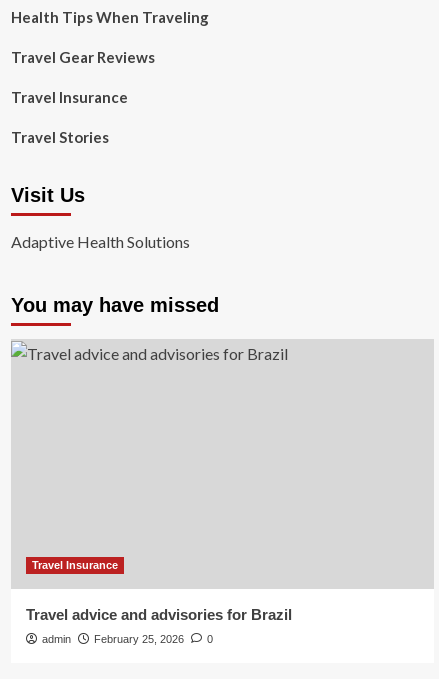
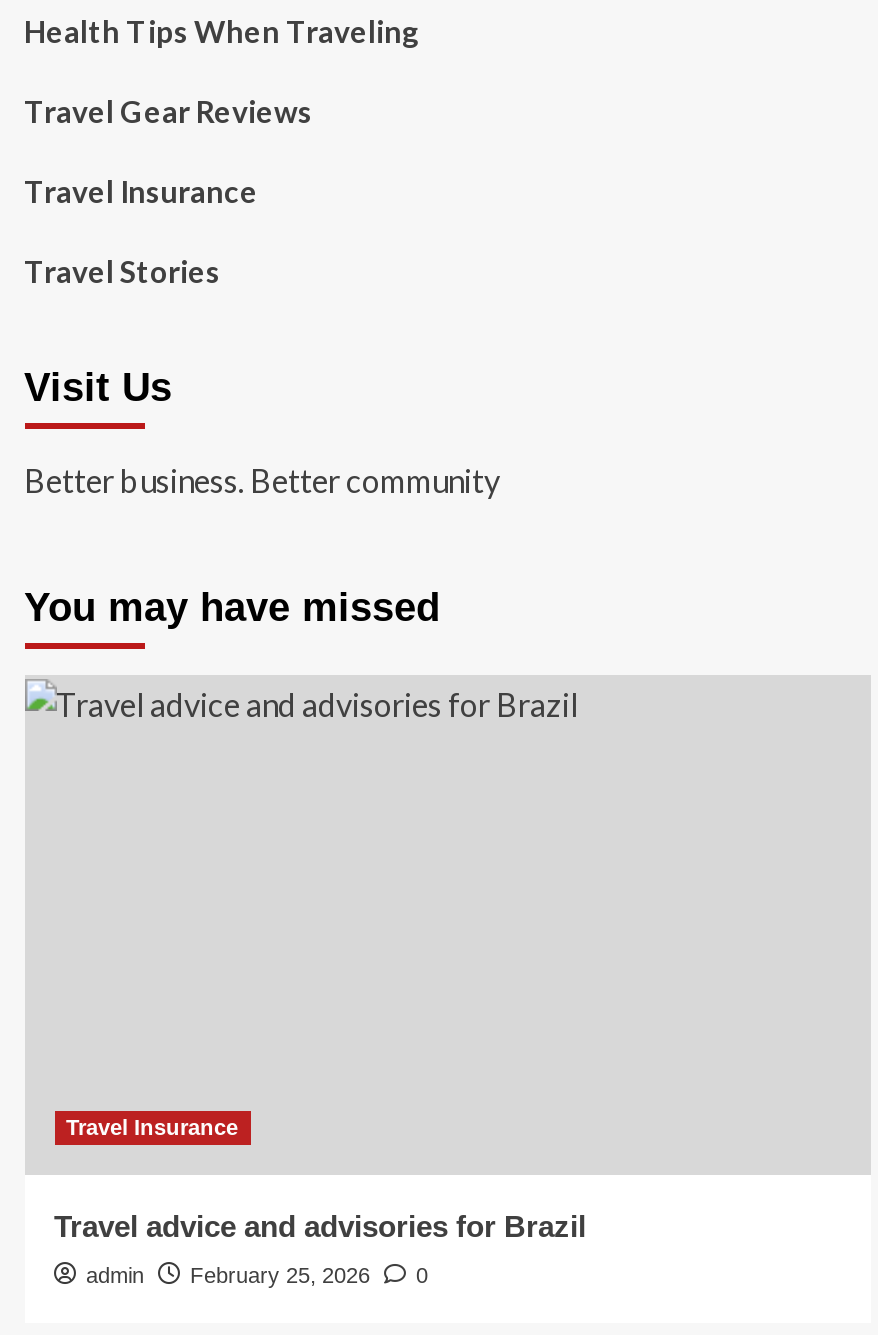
[10,232,189,251] Adaptive Health Solutions -> [24,461,500,499] Better business. Better community

